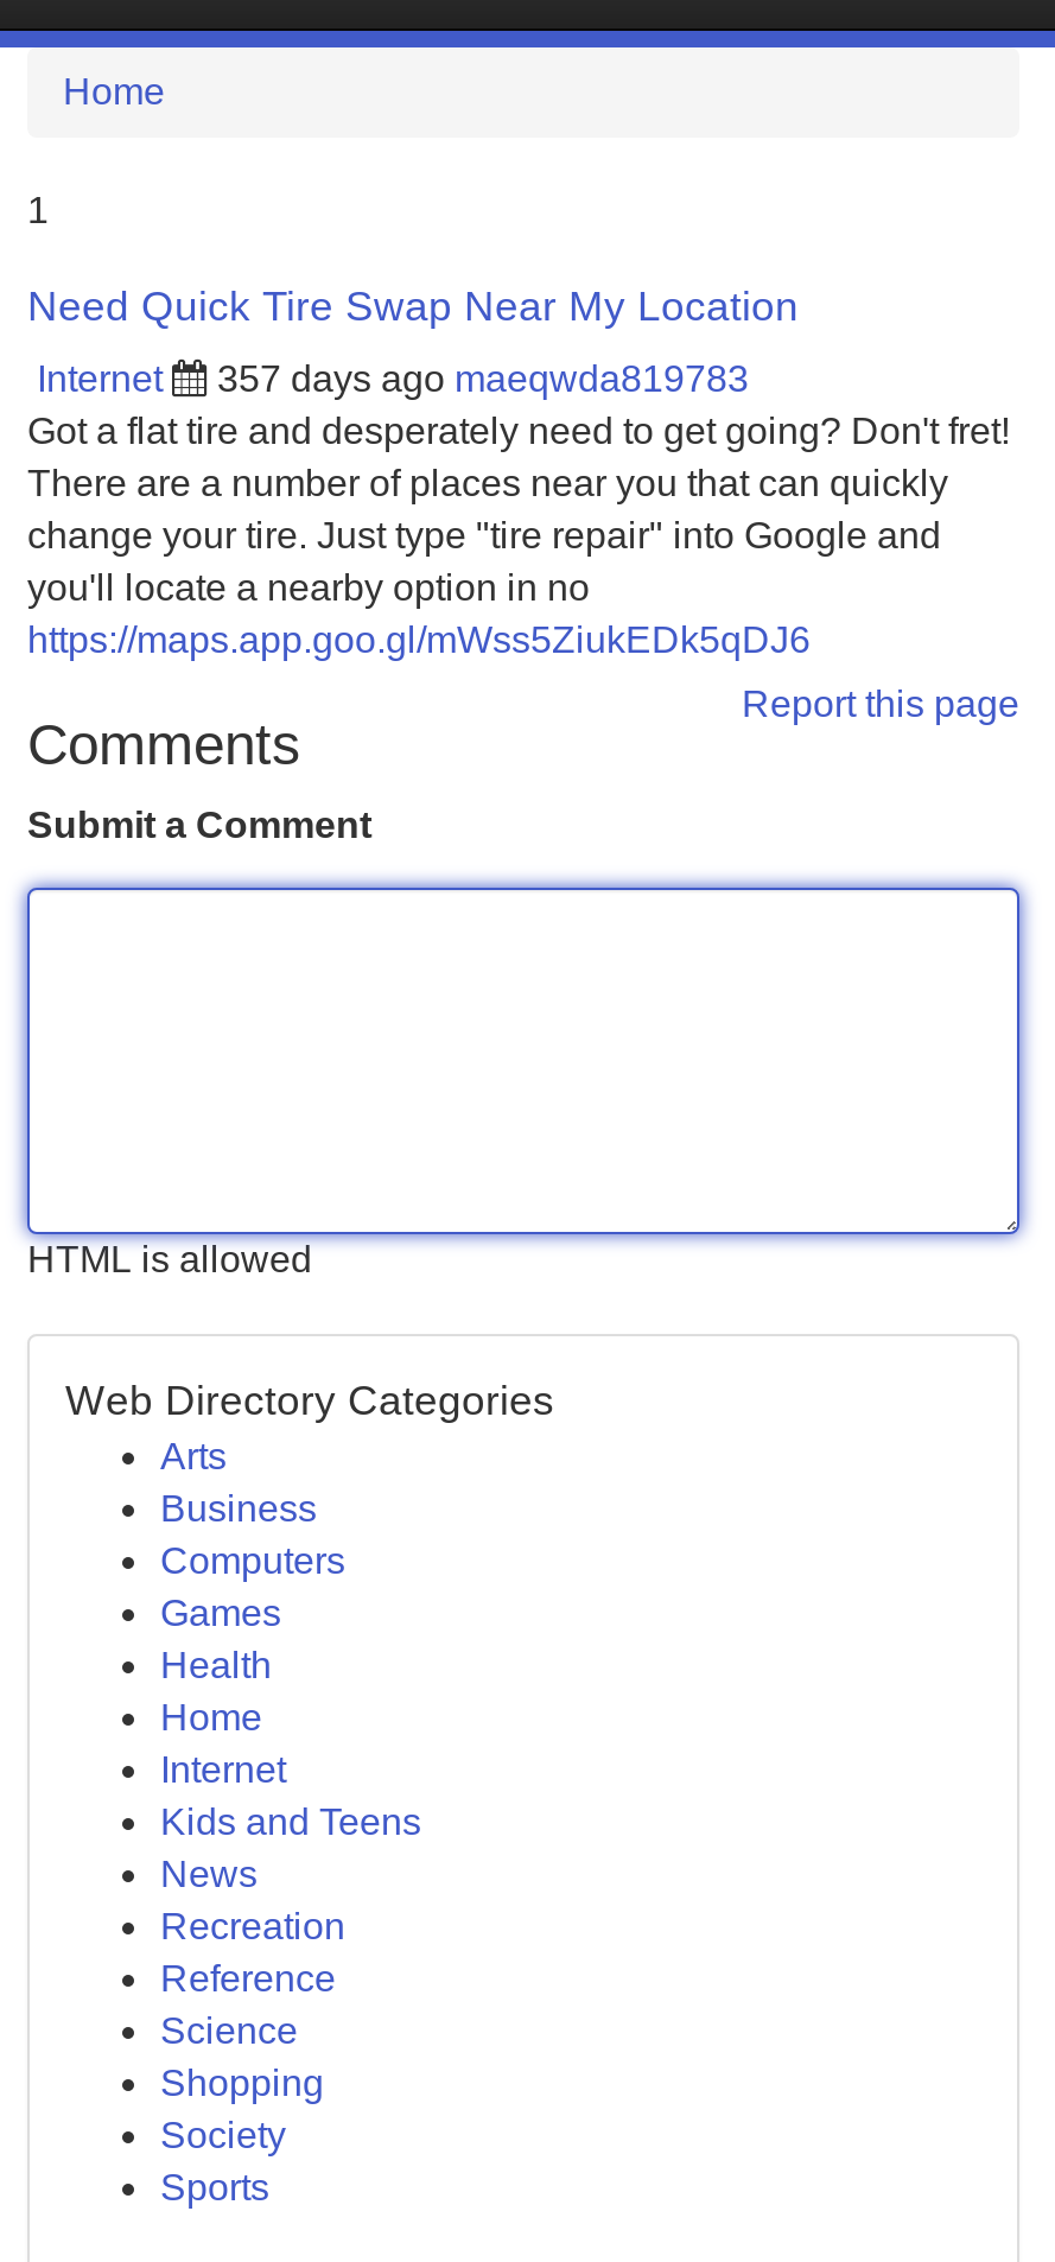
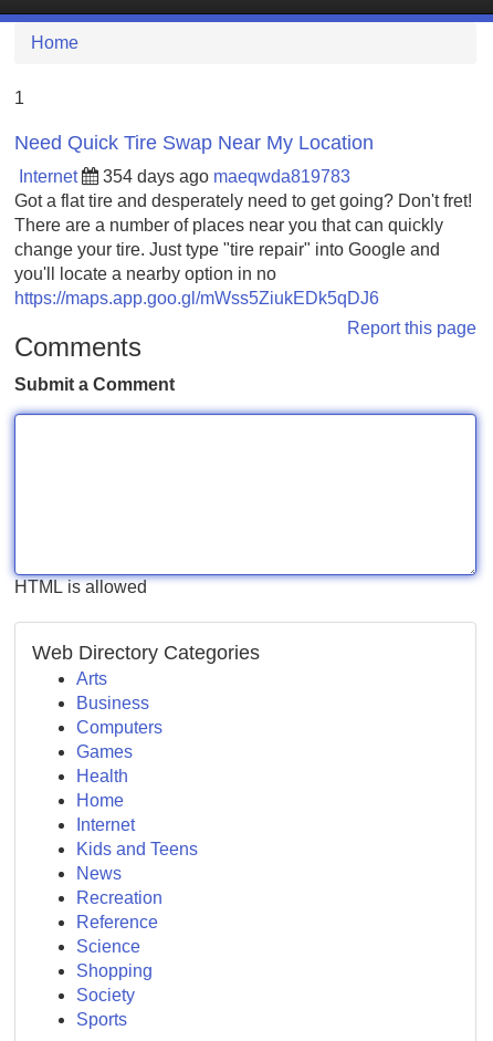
[217,358,749,399] 357 days ago maeqwda819783 -> [103,167,350,186] 354 days ago maeqwda819783

